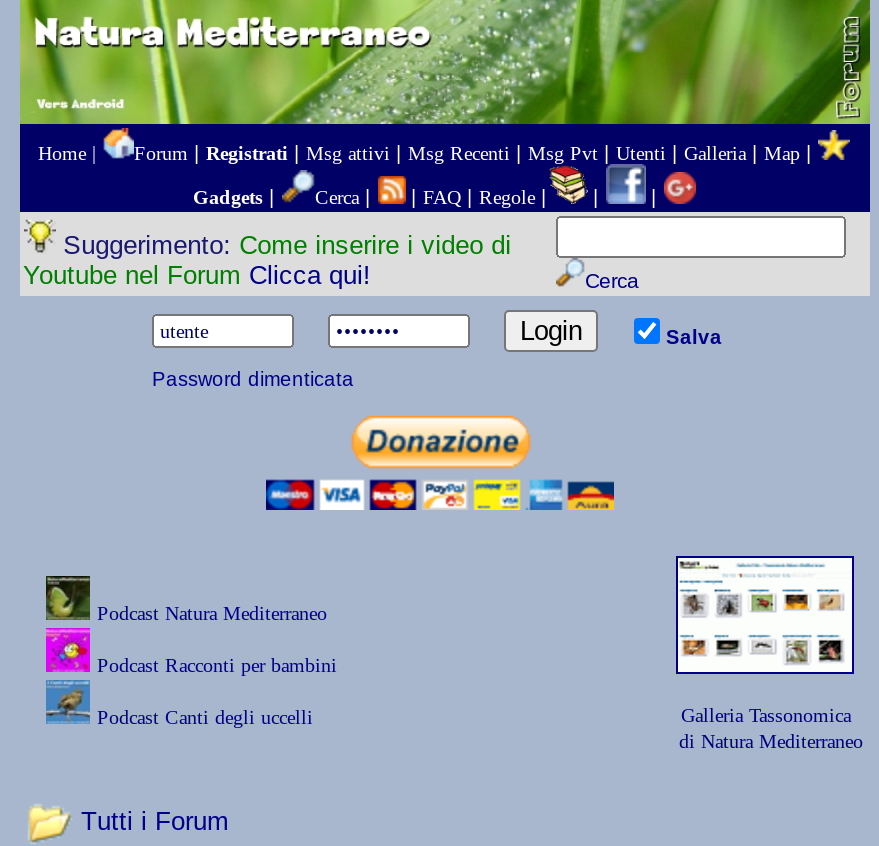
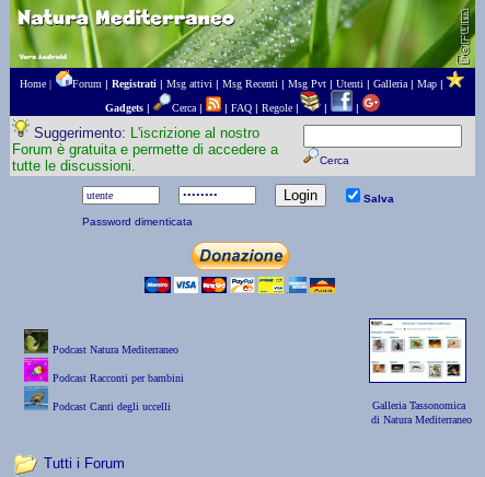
[23,230,511,290] Suggerimento: Come inserire i video di | Youtube nel Forum Clicca qui! -> [11,125,278,174] Suggerimento: L'iscrizione al nostro | Forum è gratuita e permette di accedere a | tutte le discussioni.

